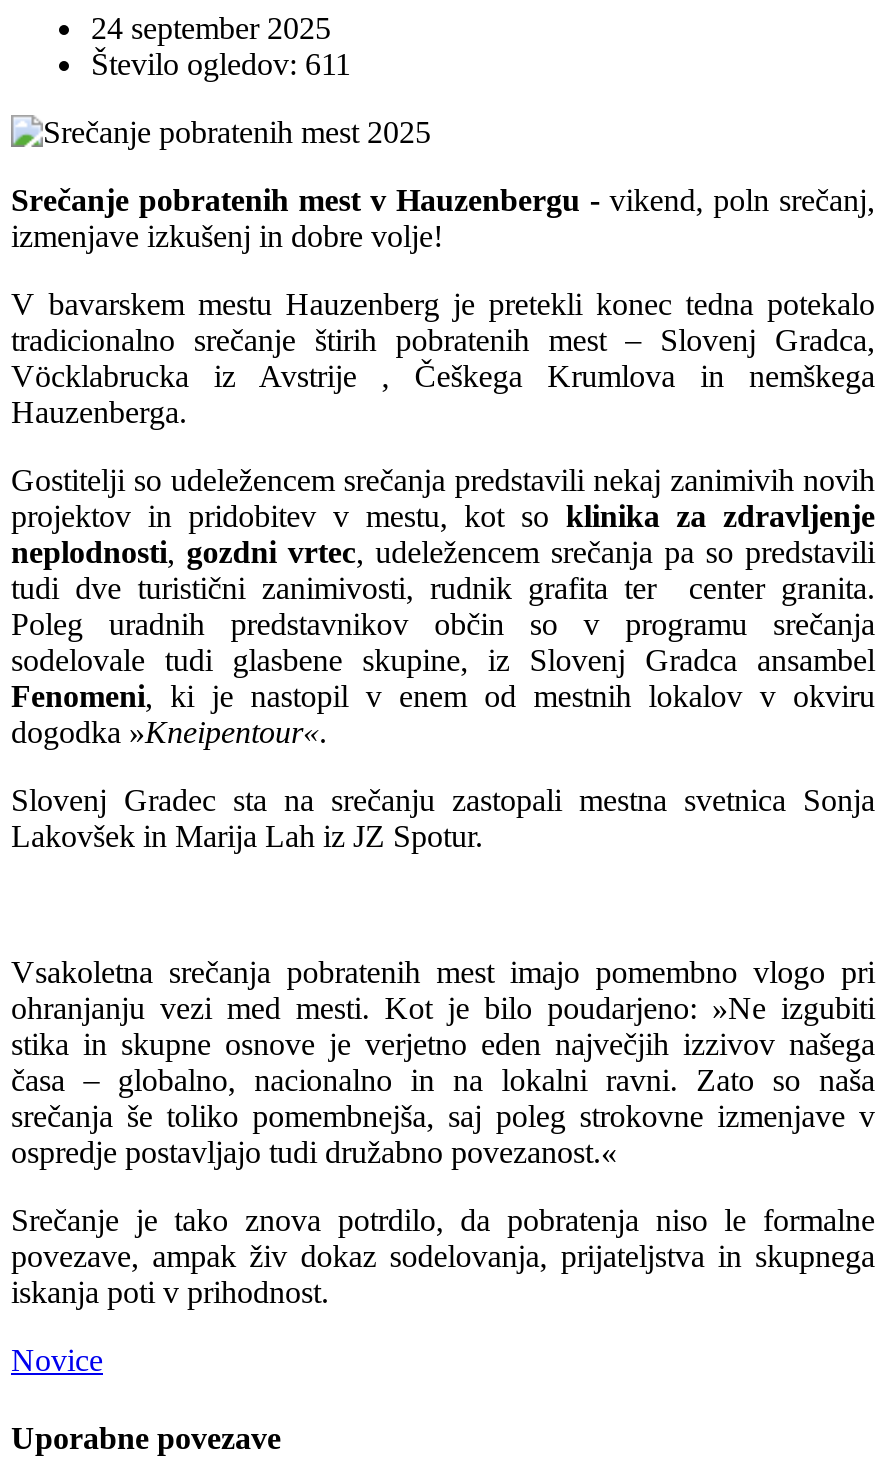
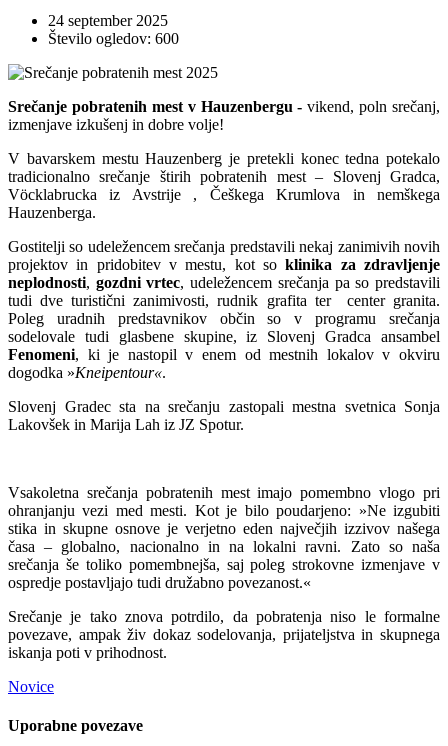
[91,47,351,81] Število ogledov: 611 -> [48,30,179,47] Število ogledov: 600

